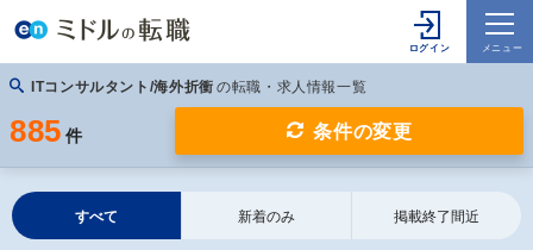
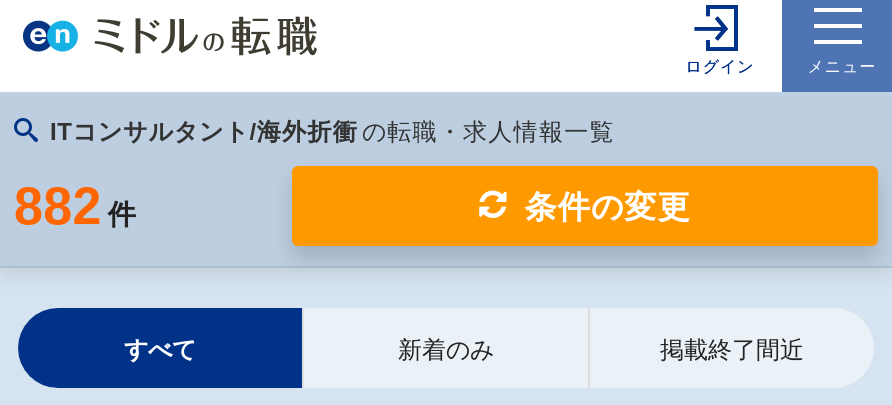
[10,112,83,148] 885 件 -> [14,175,137,235] 882 件

